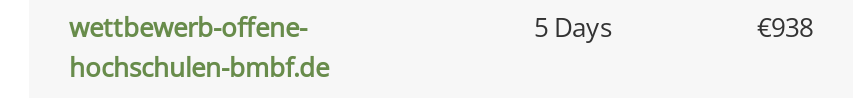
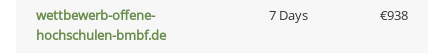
[534,9,612,45] 5 Days -> [268,6,307,24] 7 Days

